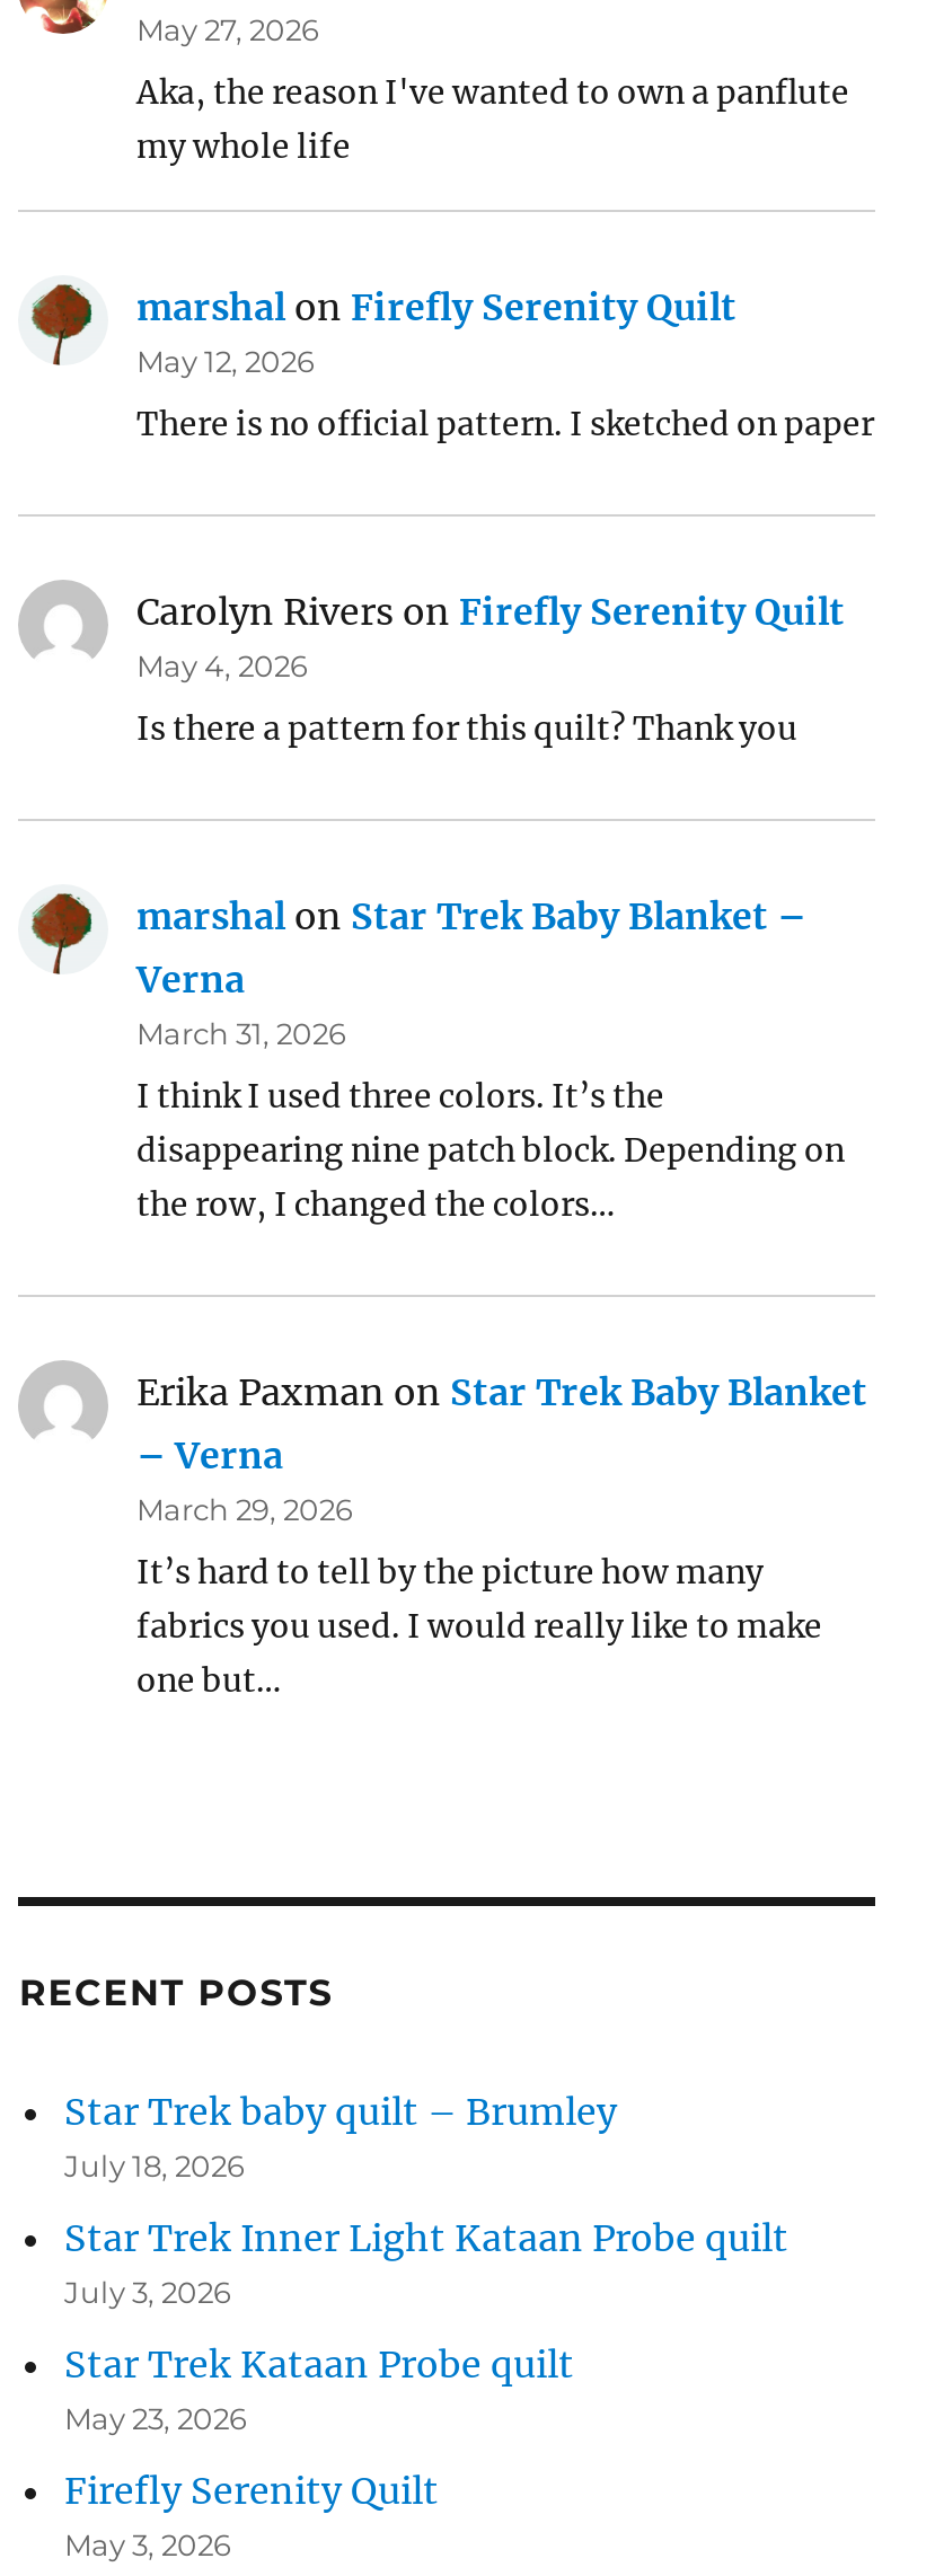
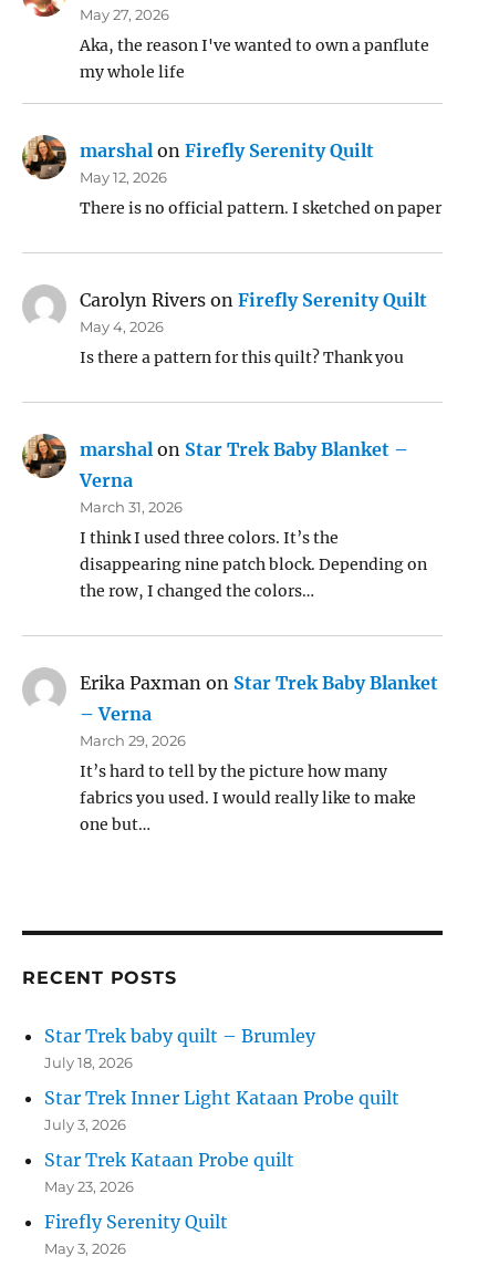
[18,275,108,365] [image] -> [21,134,67,180] [image]
[18,884,108,974] [image] -> [21,433,67,479] [image]

